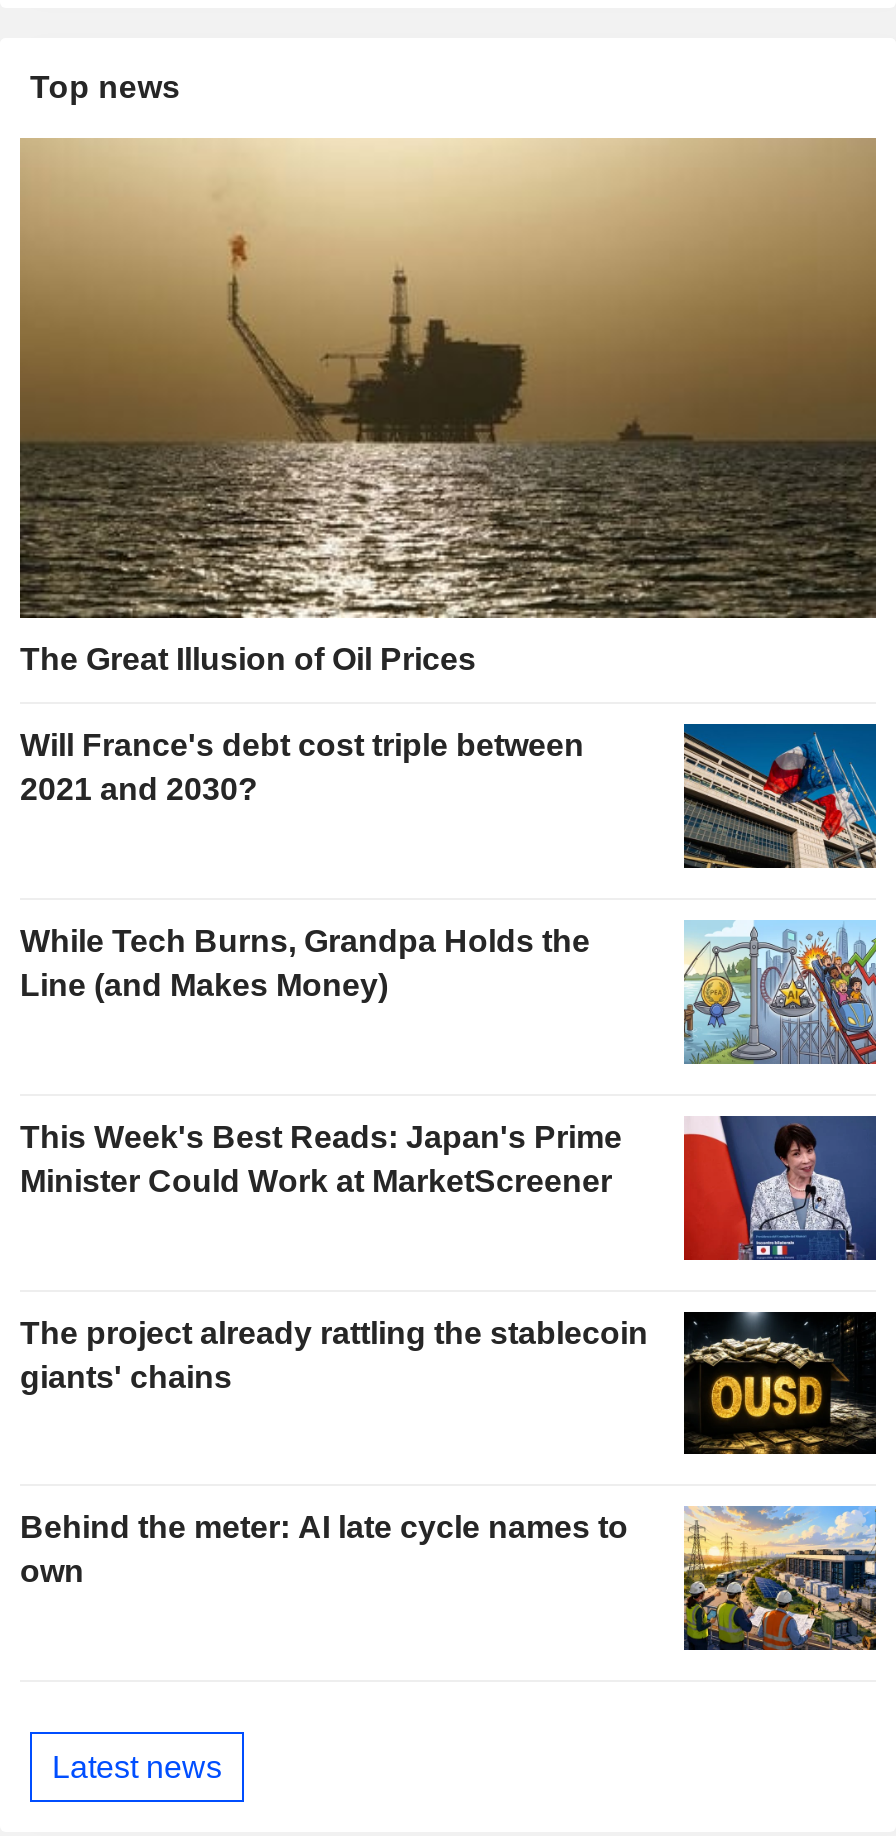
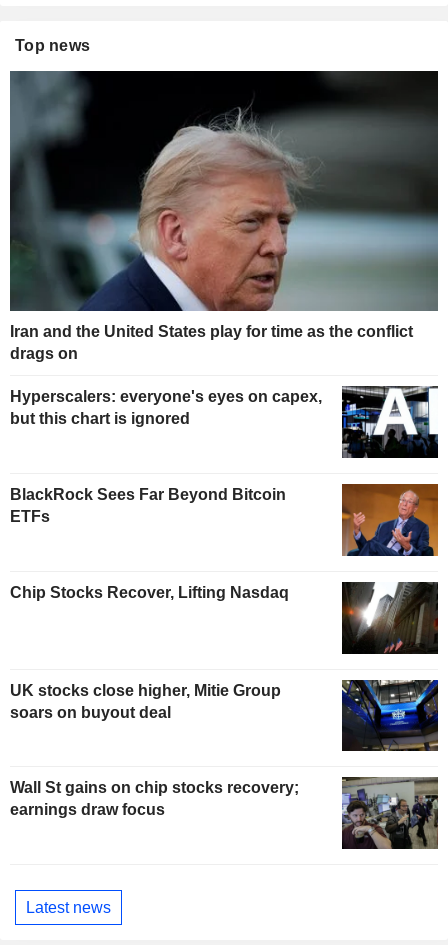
[18,136,878,676] [image] | The Great Illusion of Oil Prices -> [9,70,439,362] [image] | Iran and the United States play for time as the conflict | drags on
[20,728,584,806] Will France's debt cost triple between | 2021 and 2030? -> [10,388,322,427] Hyperscalers: everyone's eyes on capex, | but this chart is ignored
[682,722,878,870] [image] -> [342,385,439,459] [image]
[20,924,590,1002] While Tech Burns, Grandpa Holds the | Line (and Makes Money) -> [10,486,286,525] BlackRock Sees Far Beyond Bitcoin | ETFs
[682,920,878,1066] [image] -> [341,483,439,557] [image]
[20,1120,622,1198] This Week's Best Reads: Japan's Prime | Minister Could Work at MarketScreener -> [10,584,289,601] Chip Stocks Recover, Lifting Nasdaq
[682,1114,878,1262] [image] -> [341,581,439,655] [image]
[20,1315,648,1393] The project already rattling the stablecoin | giants' chains -> [10,682,281,721] UK stocks close higher, Mitie Group | soars on buyout deal
[682,1310,878,1456] [image] -> [341,679,439,752] [image]
[20,1511,628,1589] Behind the meter: AI late cycle names to | own -> [10,779,299,818] Wall St gains on chip stocks recovery; | earnings draw focus
[684,1504,878,1652] [image] -> [341,776,438,849] [image]

